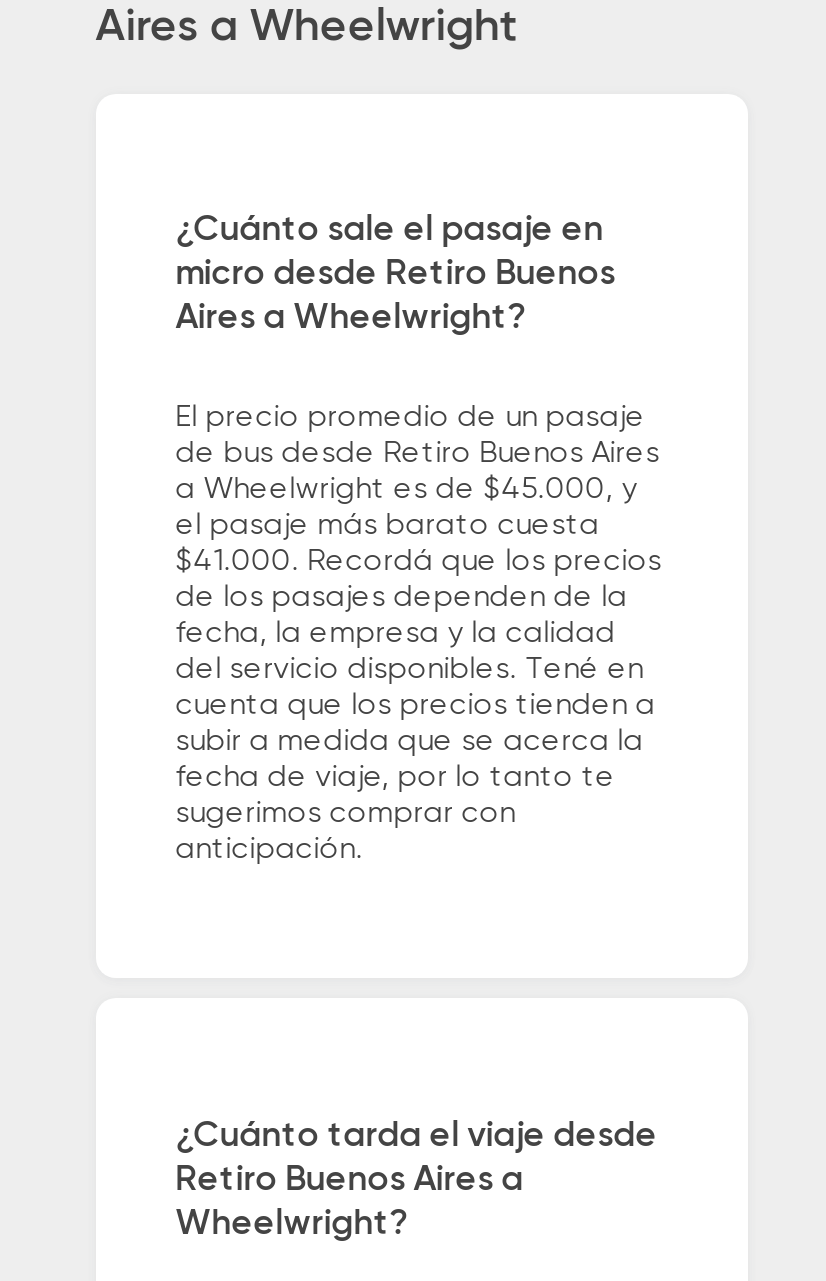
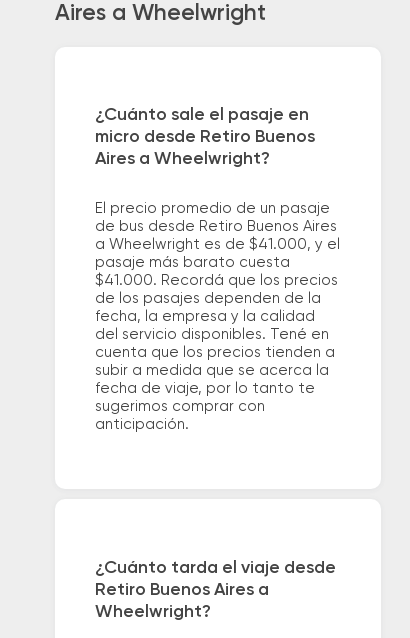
[176,474,638,540] a Wheelwright es de $45.000, y | el pasaje más barato cuesta -> [95,237,340,270] a Wheelwright es de $41.000, y el | pasaje más barato cuesta

